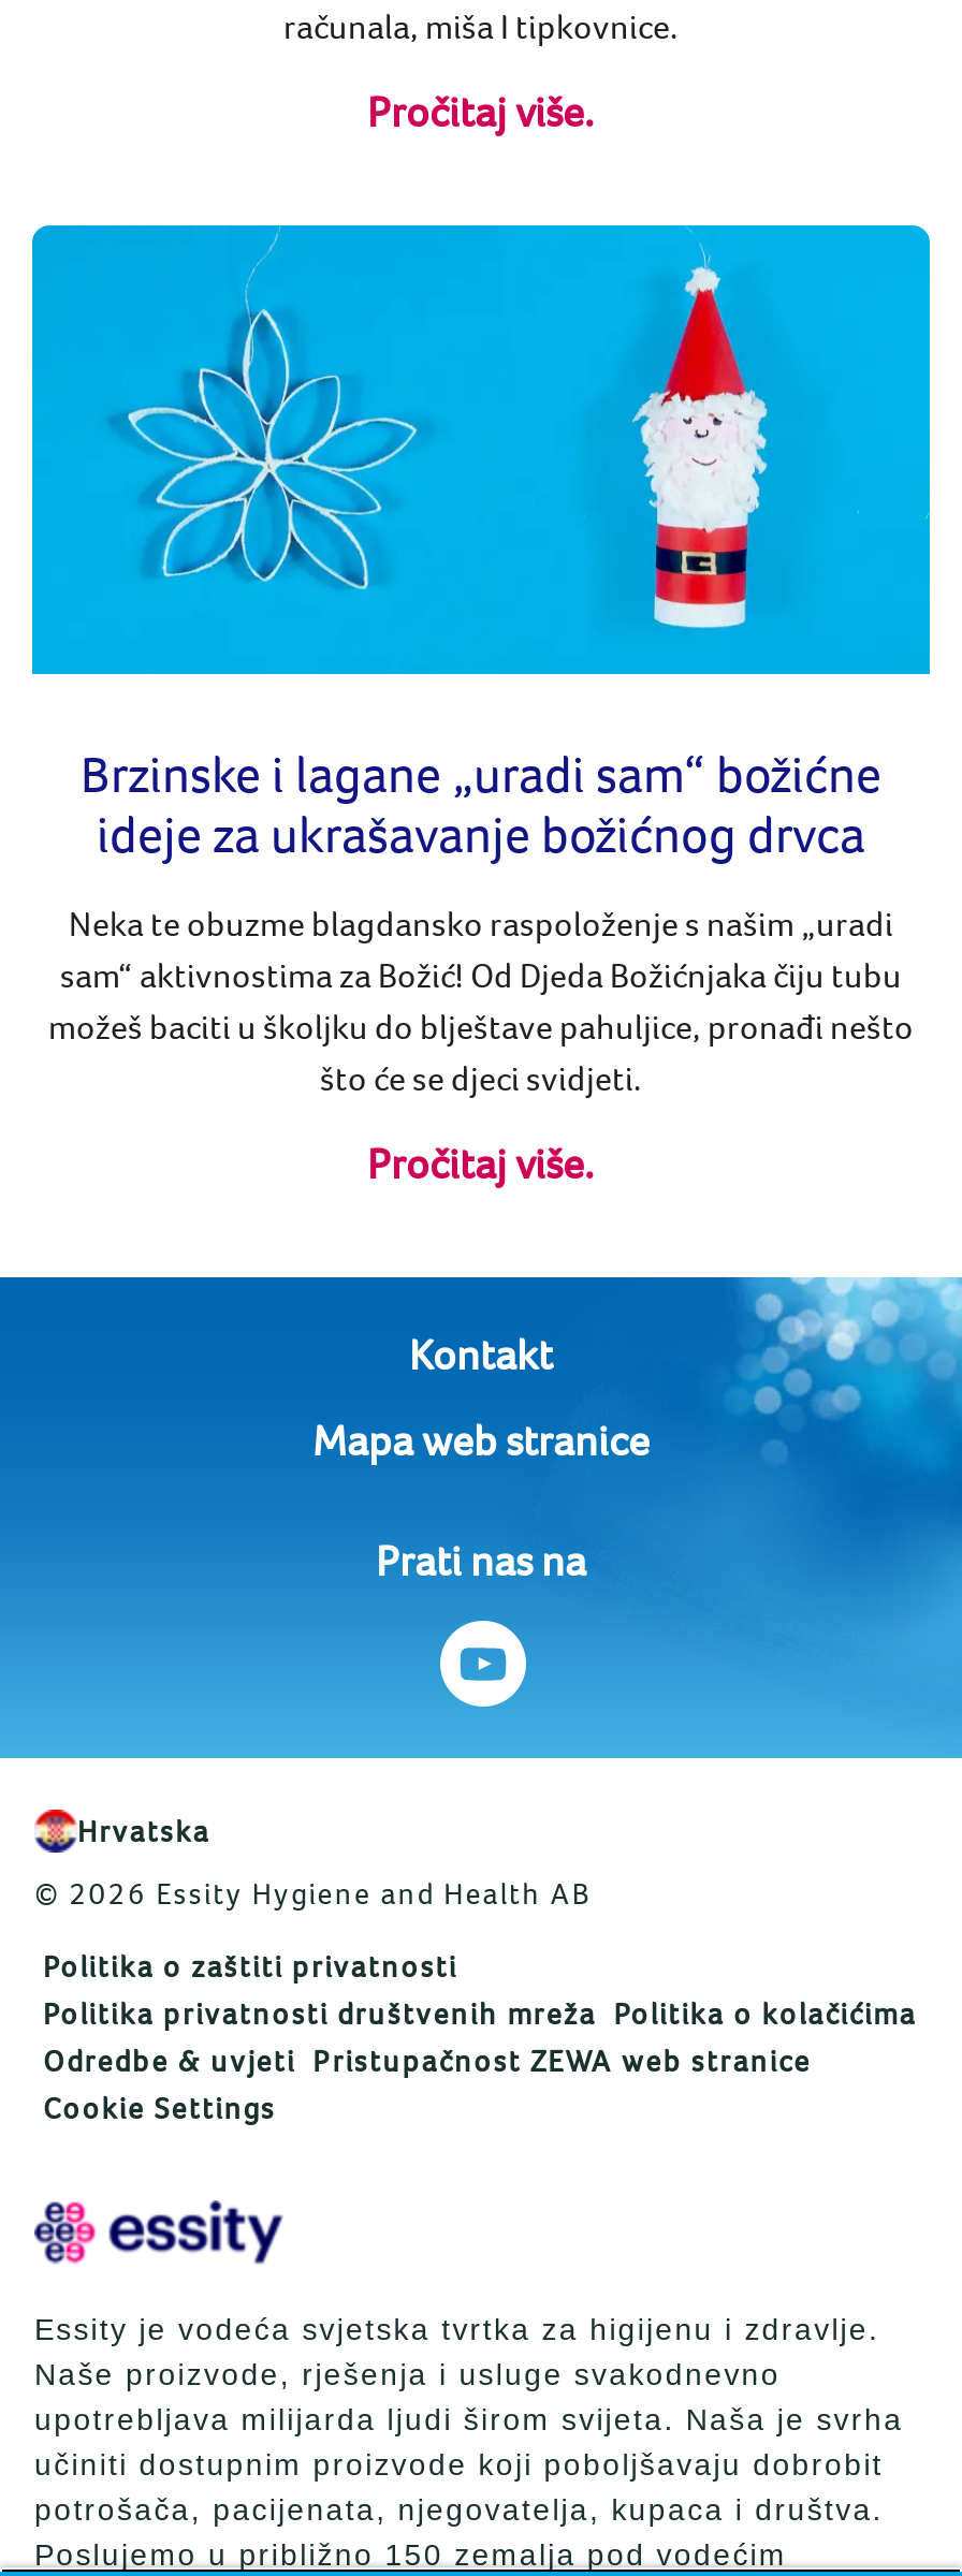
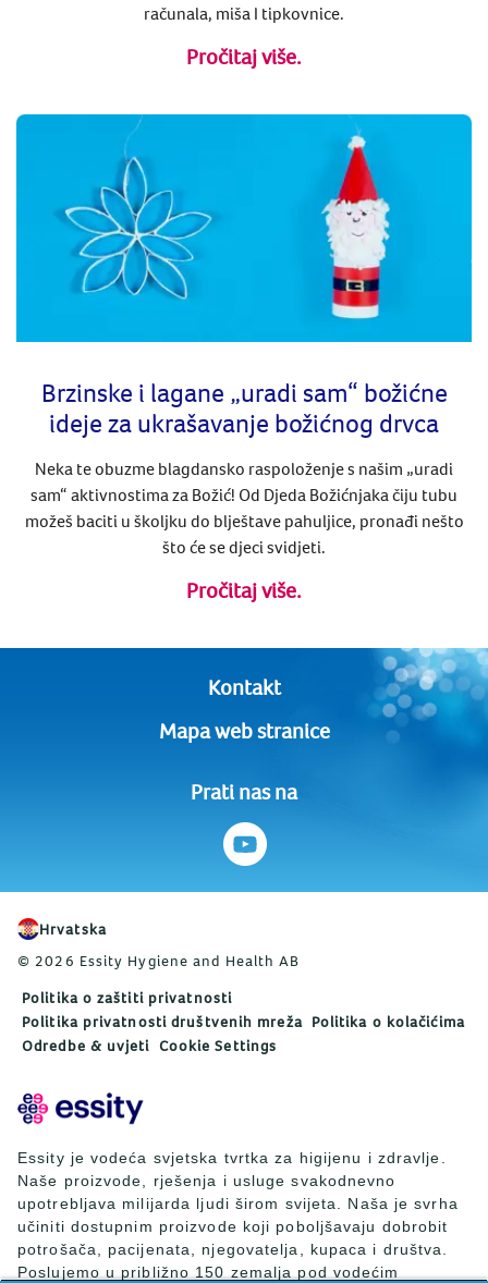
[43,2040,811,2126] Odredbe & uvjeti Pristupačnost ZEWA web stranice | Cookie Settings -> [22,1035,277,1055] Odredbe & uvjeti Cookie Settings

